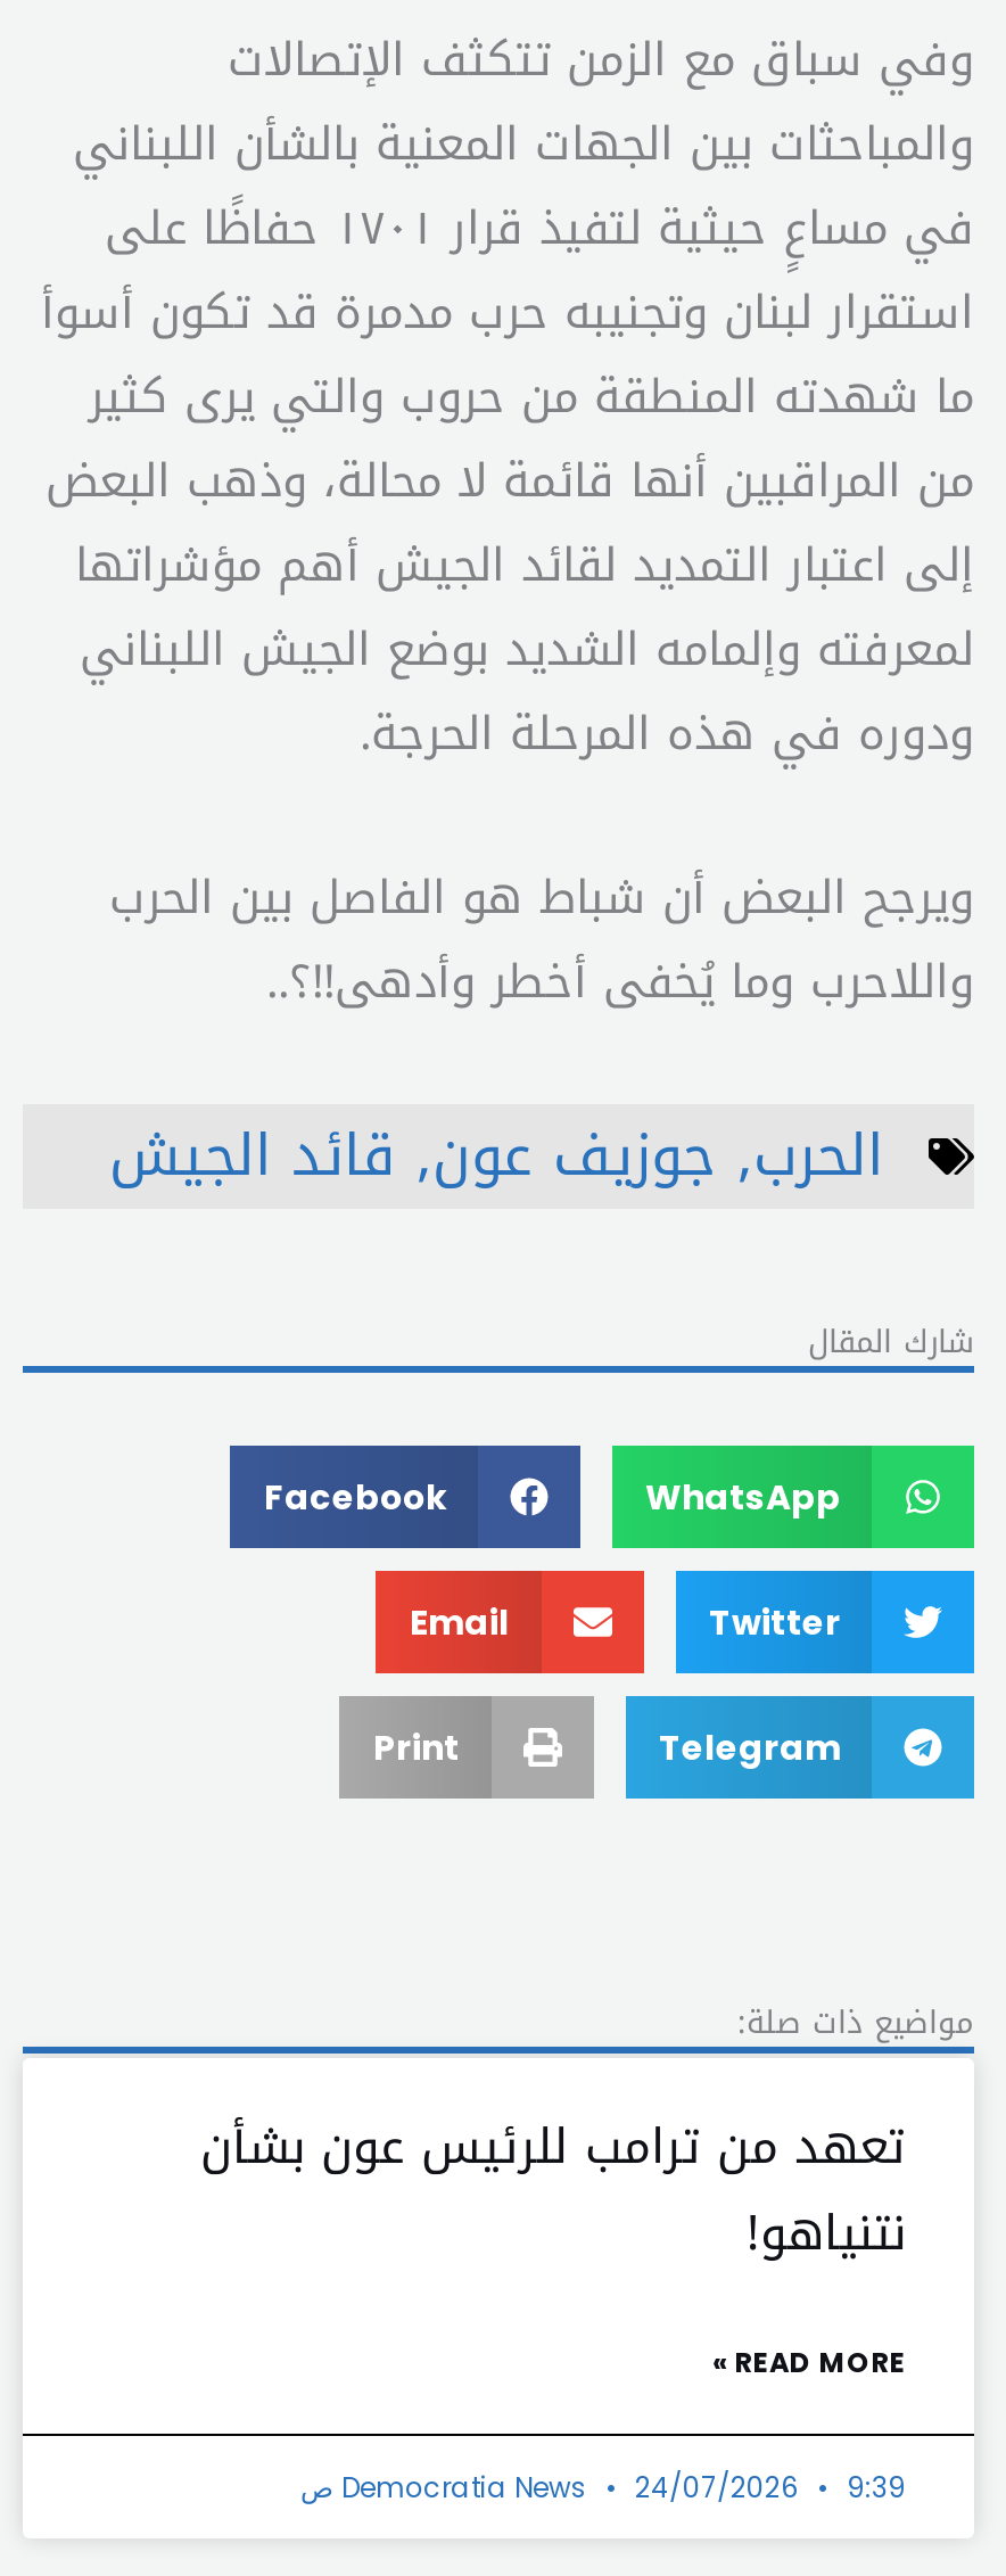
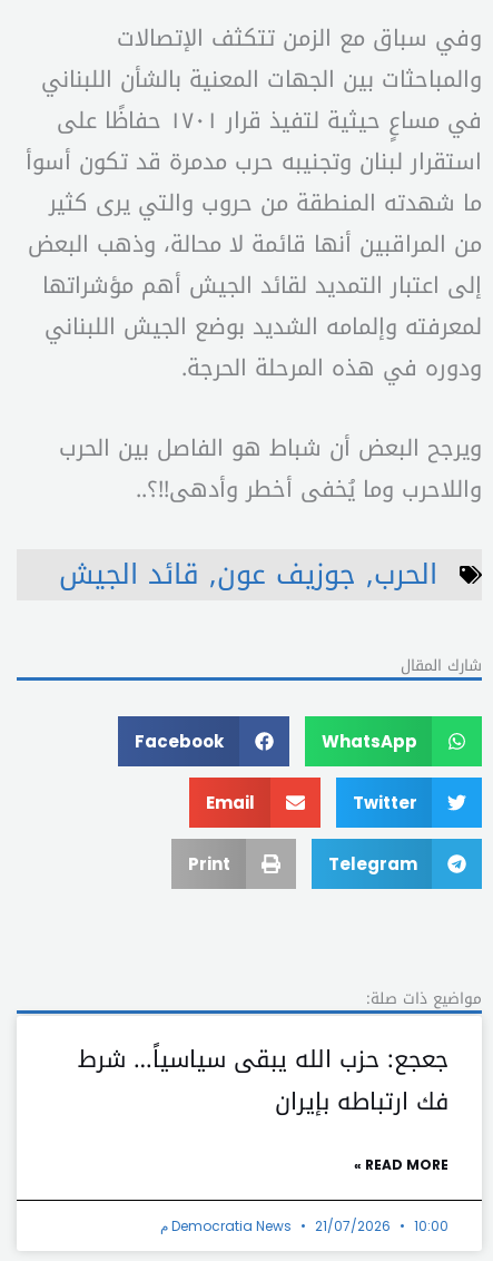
[200,2102,906,2280] تعهد من ترامب للرئيس عون بشأن | نتنياهو! -> [78,1037,448,1124] جعجع: حزب الله يبقى سياسياً… شرط | فك ارتباطه بإيران
[628,2469,906,2507] 24/07/2026 | 9:39 ص -> [312,1217,448,1236] 21/07/2026 | 10:00 م

